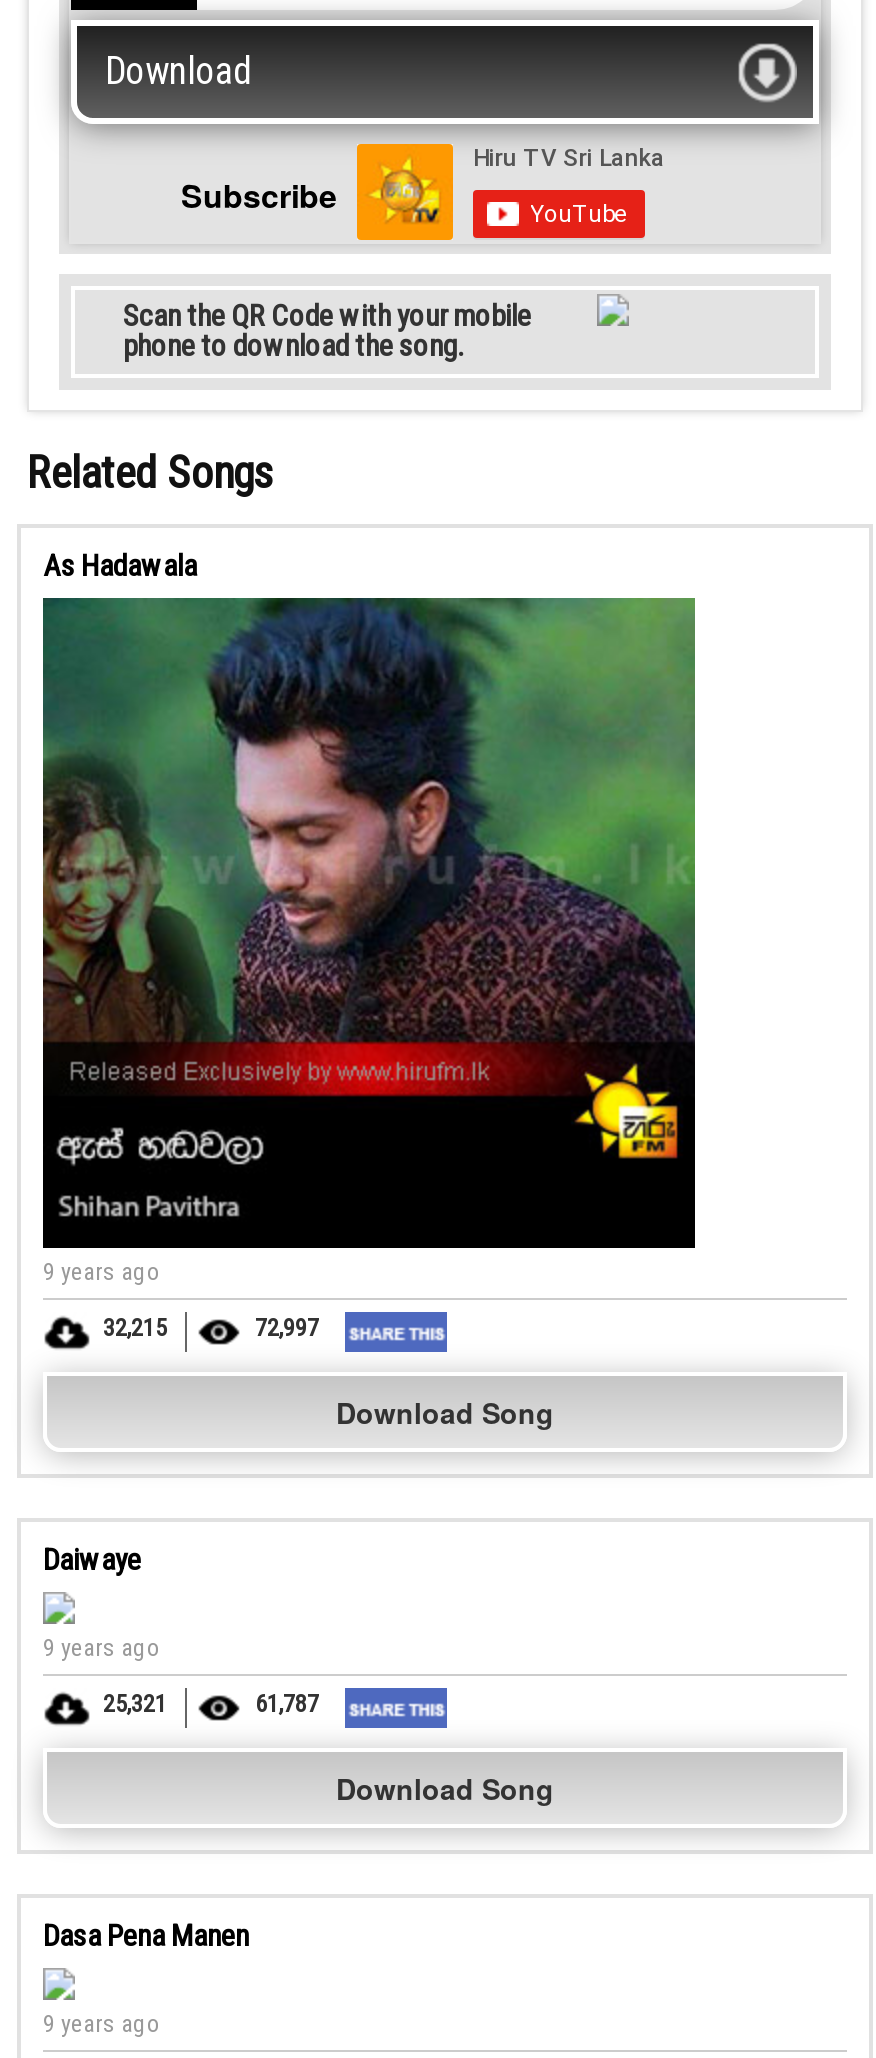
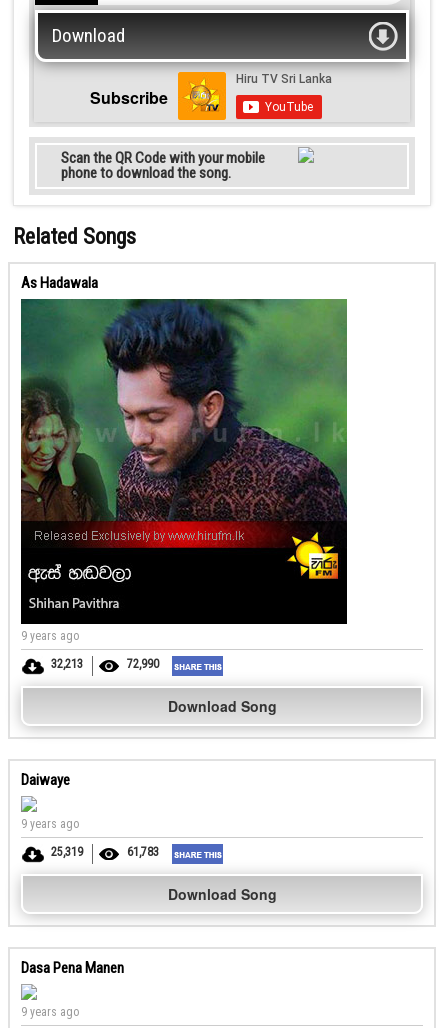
[103,1314,167,1342] 32,215 -> [51,657,83,671] 32,213
[255,1314,319,1342] 72,997 -> [127,657,159,671] 72,990
[103,1690,167,1718] 25,321 -> [51,845,83,859] 25,319
[255,1690,319,1718] 61,787 -> [127,845,159,859] 61,783

